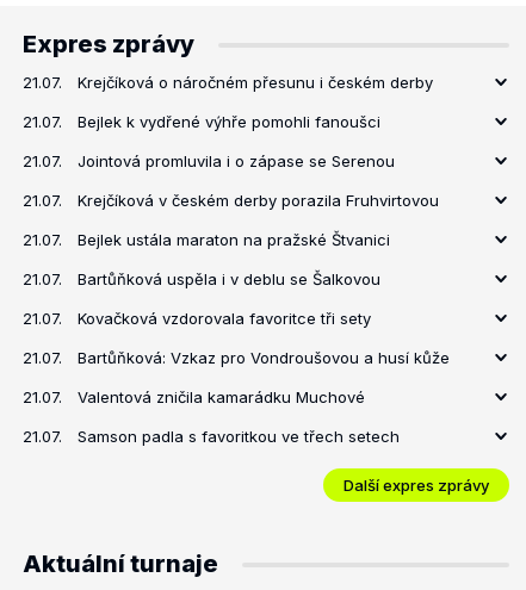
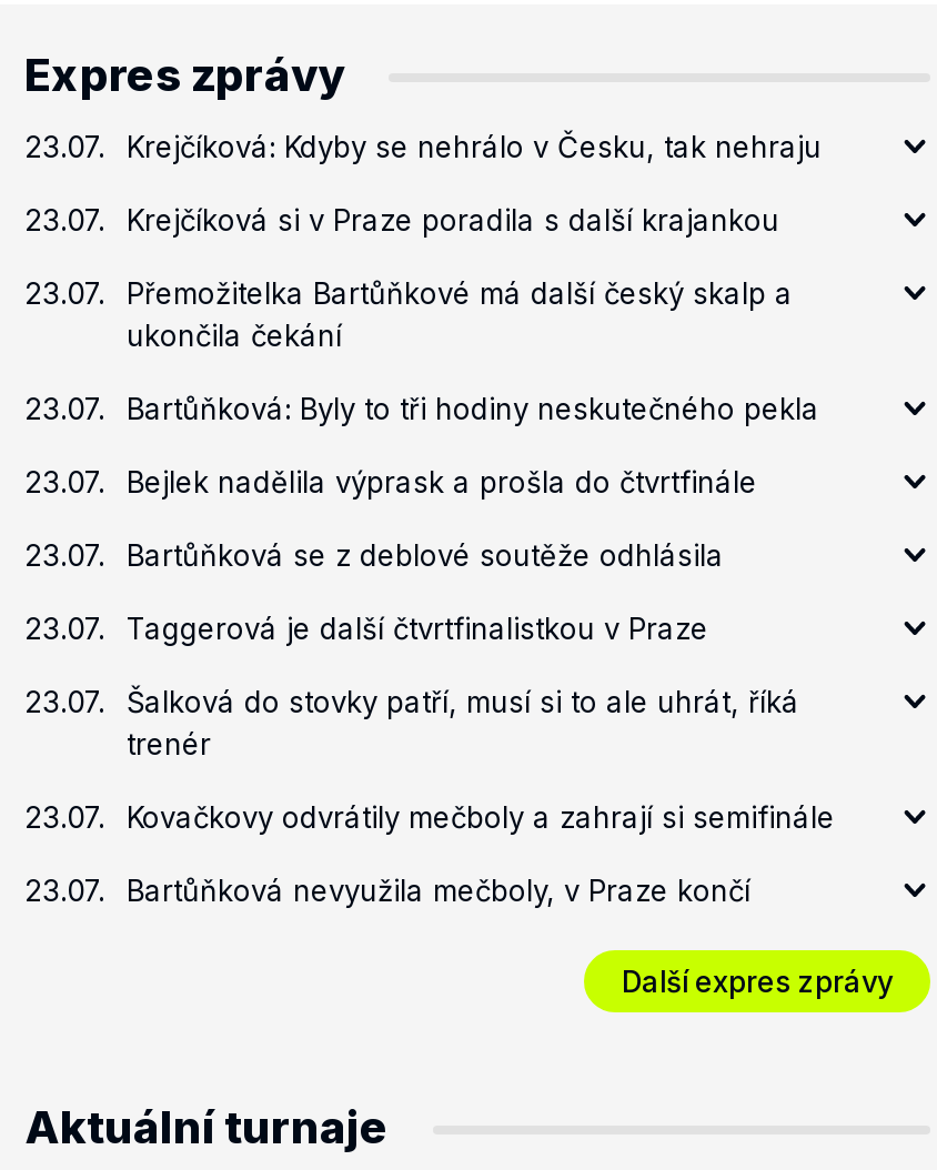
[23,73,433,92] 21.07. | Krejčíková o náročném přesunu i českém derby -> [24,129,822,164] 23.07. | Krejčíková: Kdyby se nehrálo v Česku, tak nehraju
[23,112,380,131] 21.07. | Bejlek k vydřené výhře pomohli fanoušci -> [24,202,779,238] 23.07. | Krejčíková si v Praze poradila s další krajankou
[23,151,395,170] 21.07. | Jointová promluvila i o zápase se Serenou -> [24,275,793,353] 23.07. | Přemožitelka Bartůňkové má další český skalp a | ukončila čekání
[23,191,439,210] 21.07. | Krejčíková v českém derby porazila Fruhvirtovou -> [24,391,819,426] 23.07. | Bartůňková: Byly to tři hodiny neskutečného pekla
[23,230,390,249] 21.07. | Bejlek ustála maraton na pražské Štvanici -> [24,464,757,500] 23.07. | Bejlek nadělila výprask a prošla do čtvrtfinále
[23,269,380,288] 21.07. | Bartůňková uspěla i v deblu se Šalkovou -> [24,537,724,573] 23.07. | Bartůňková se z deblové soutěže odhlásila
[23,309,371,328] 21.07. | Kovačková vzdorovala favoritce tři sety -> [24,611,708,646] 23.07. | Taggerová je další čtvrtfinalistkou v Praze
[23,348,450,367] 21.07. | Bartůňková: Vzkaz pro Vondroušovou a husí kůže -> [24,684,799,761] 23.07. | Šalková do stovky patří, musí si to ale uhrát, říká | trenér
[23,387,365,406] 21.07. | Valentová zničila kamarádku Muchové -> [24,799,835,835] 23.07. | Kovačkovy odvrátily mečboly a zahrají si semifinále
[23,427,400,446] 21.07. | Samson padla s favoritkou ve třech setech -> [24,873,750,908] 23.07. | Bartůňková nevyužila mečboly, v Praze končí

